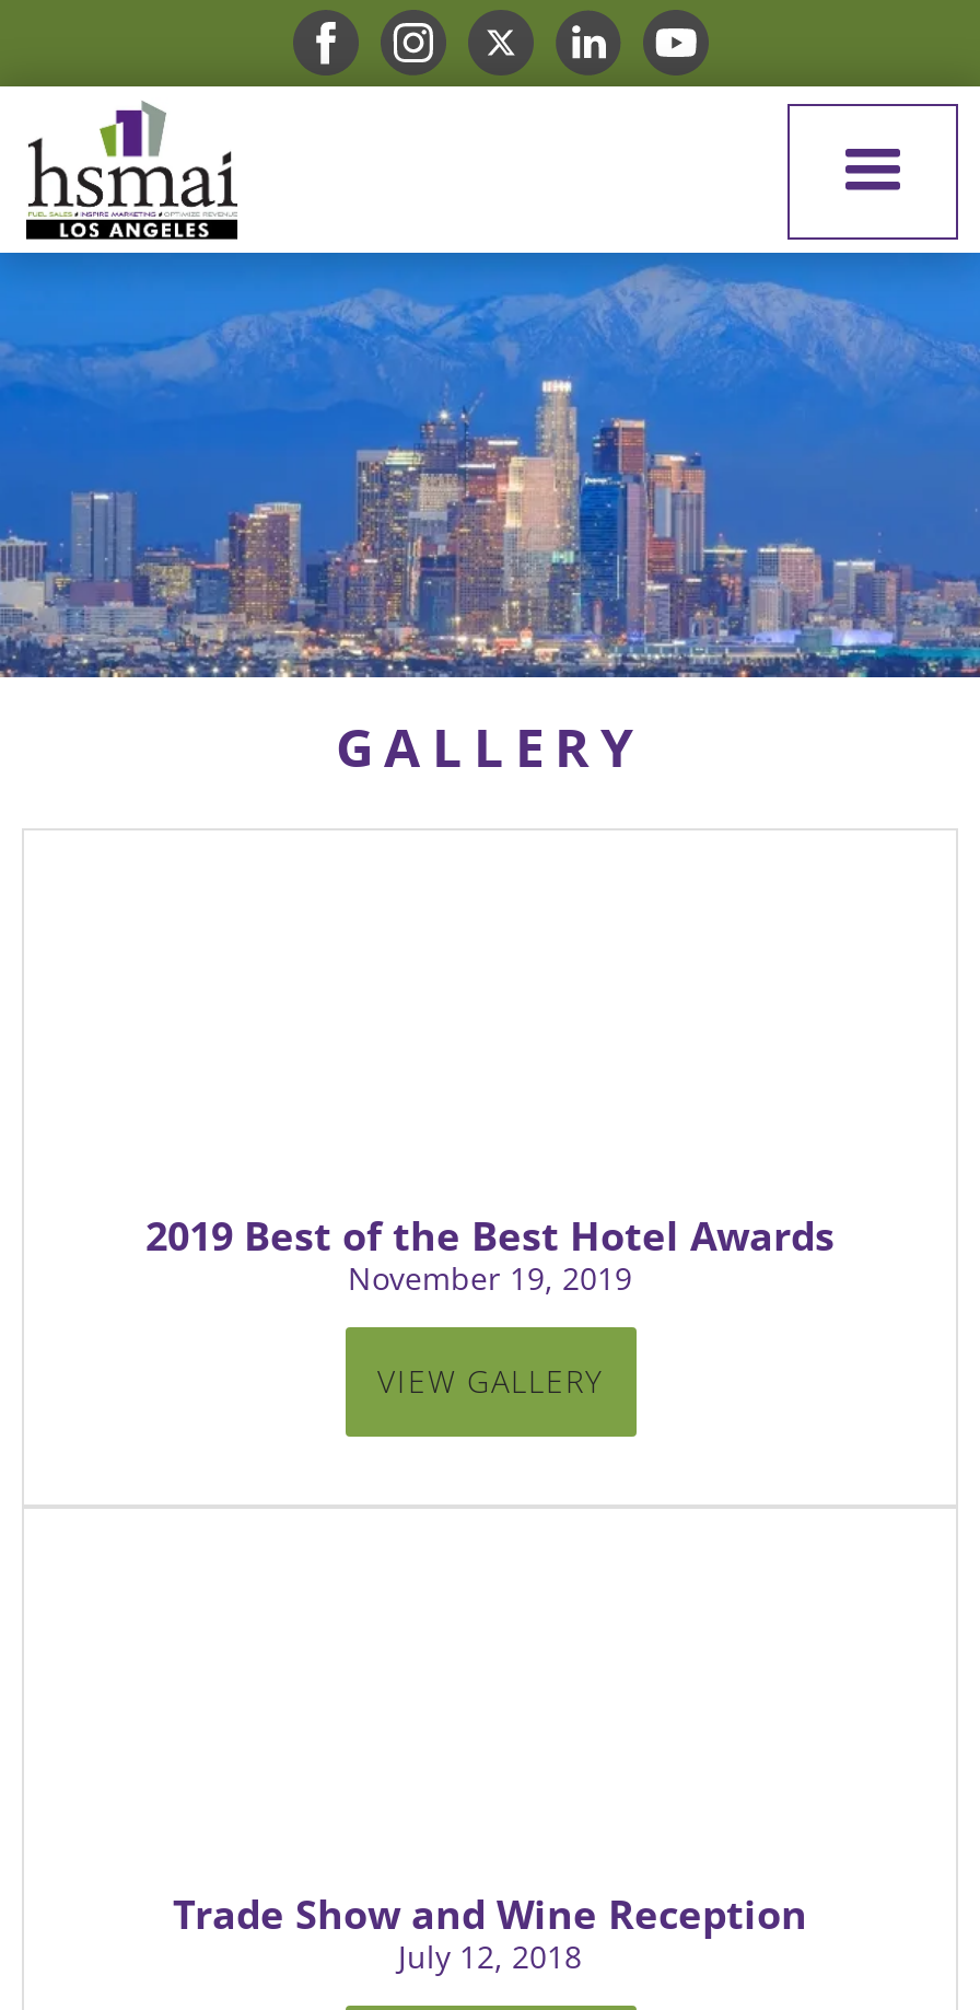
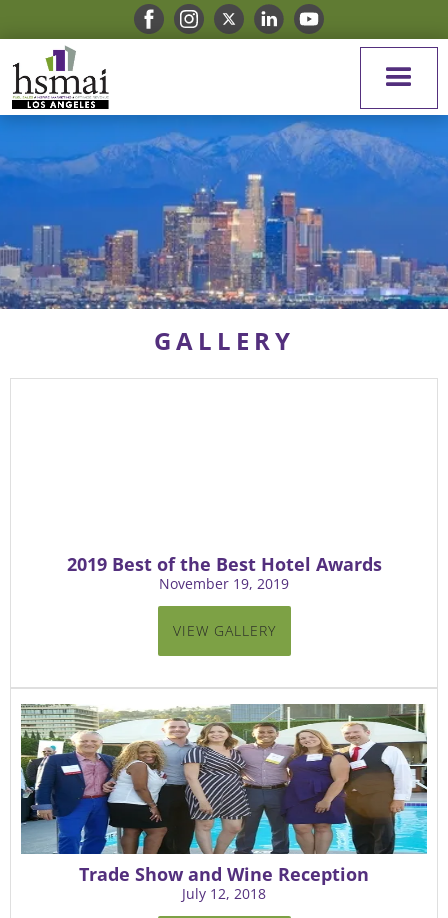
none -> [20,703,428,855] [image]

